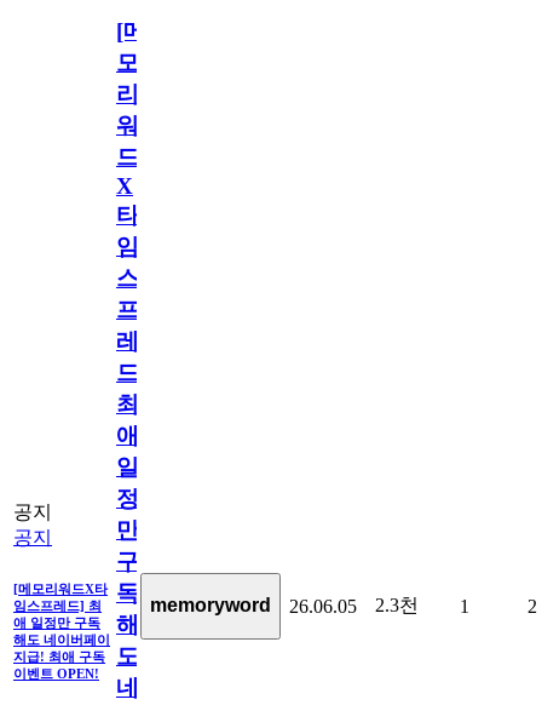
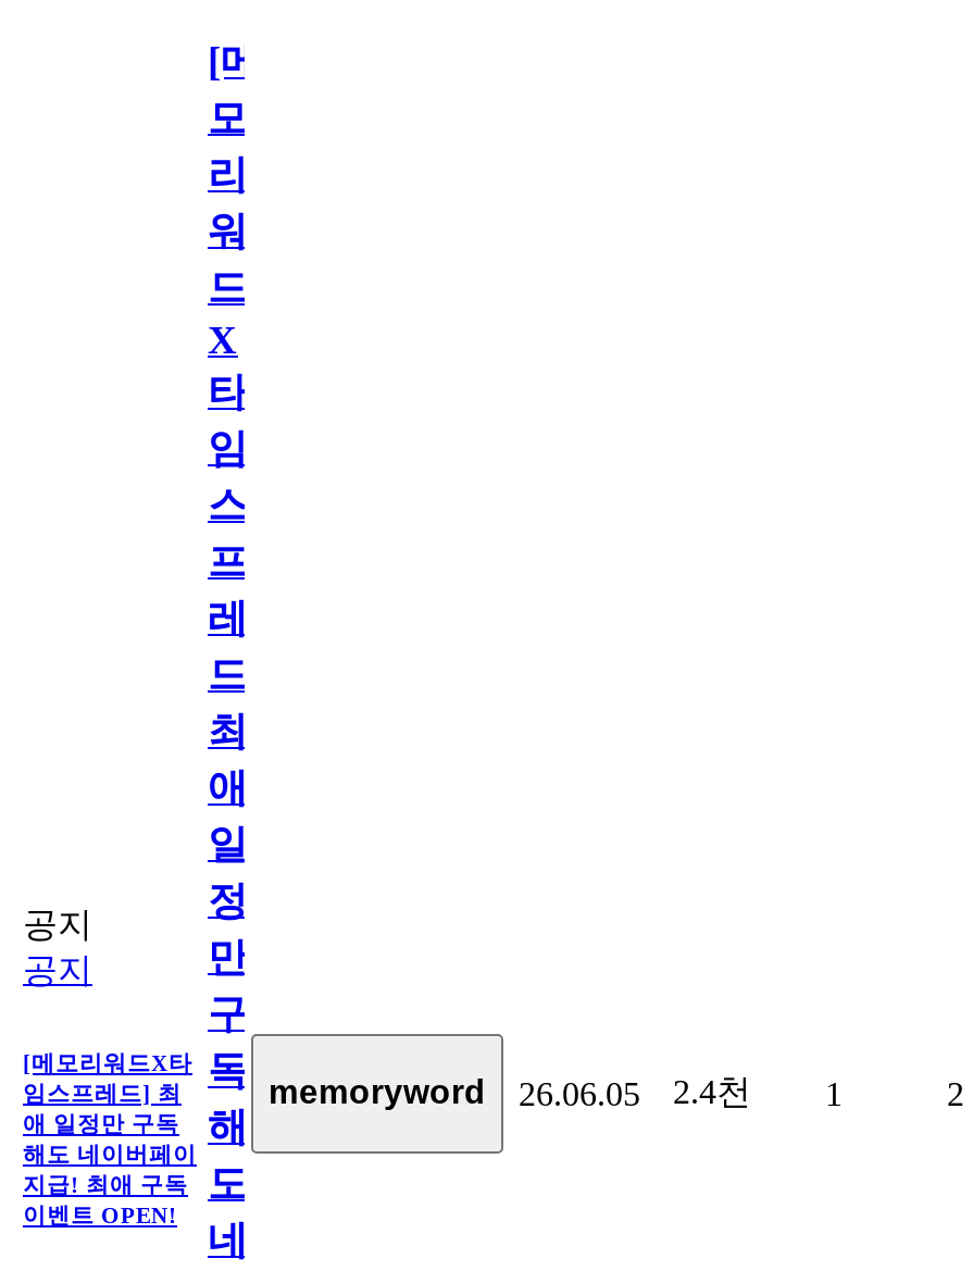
[13,581,469,616] [메모리워드X타 임스프레드] 최 독 memoryword 26.06.05 2.3천 1 -> [23,1048,843,1111] [메모리워드X타 임스프레드] 최 독 memoryword 26.06.05 2.4천 1

